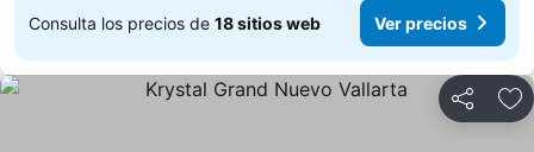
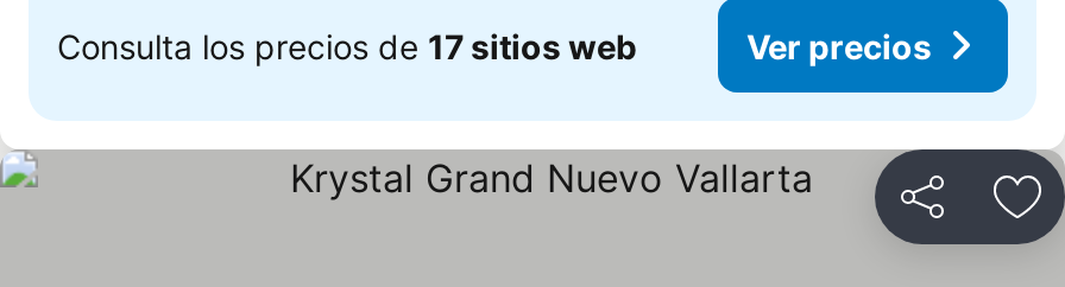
[29,12,321,33] Consulta los precios de 18 sitios web -> [57,25,637,65] Consulta los precios de 17 sitios web

